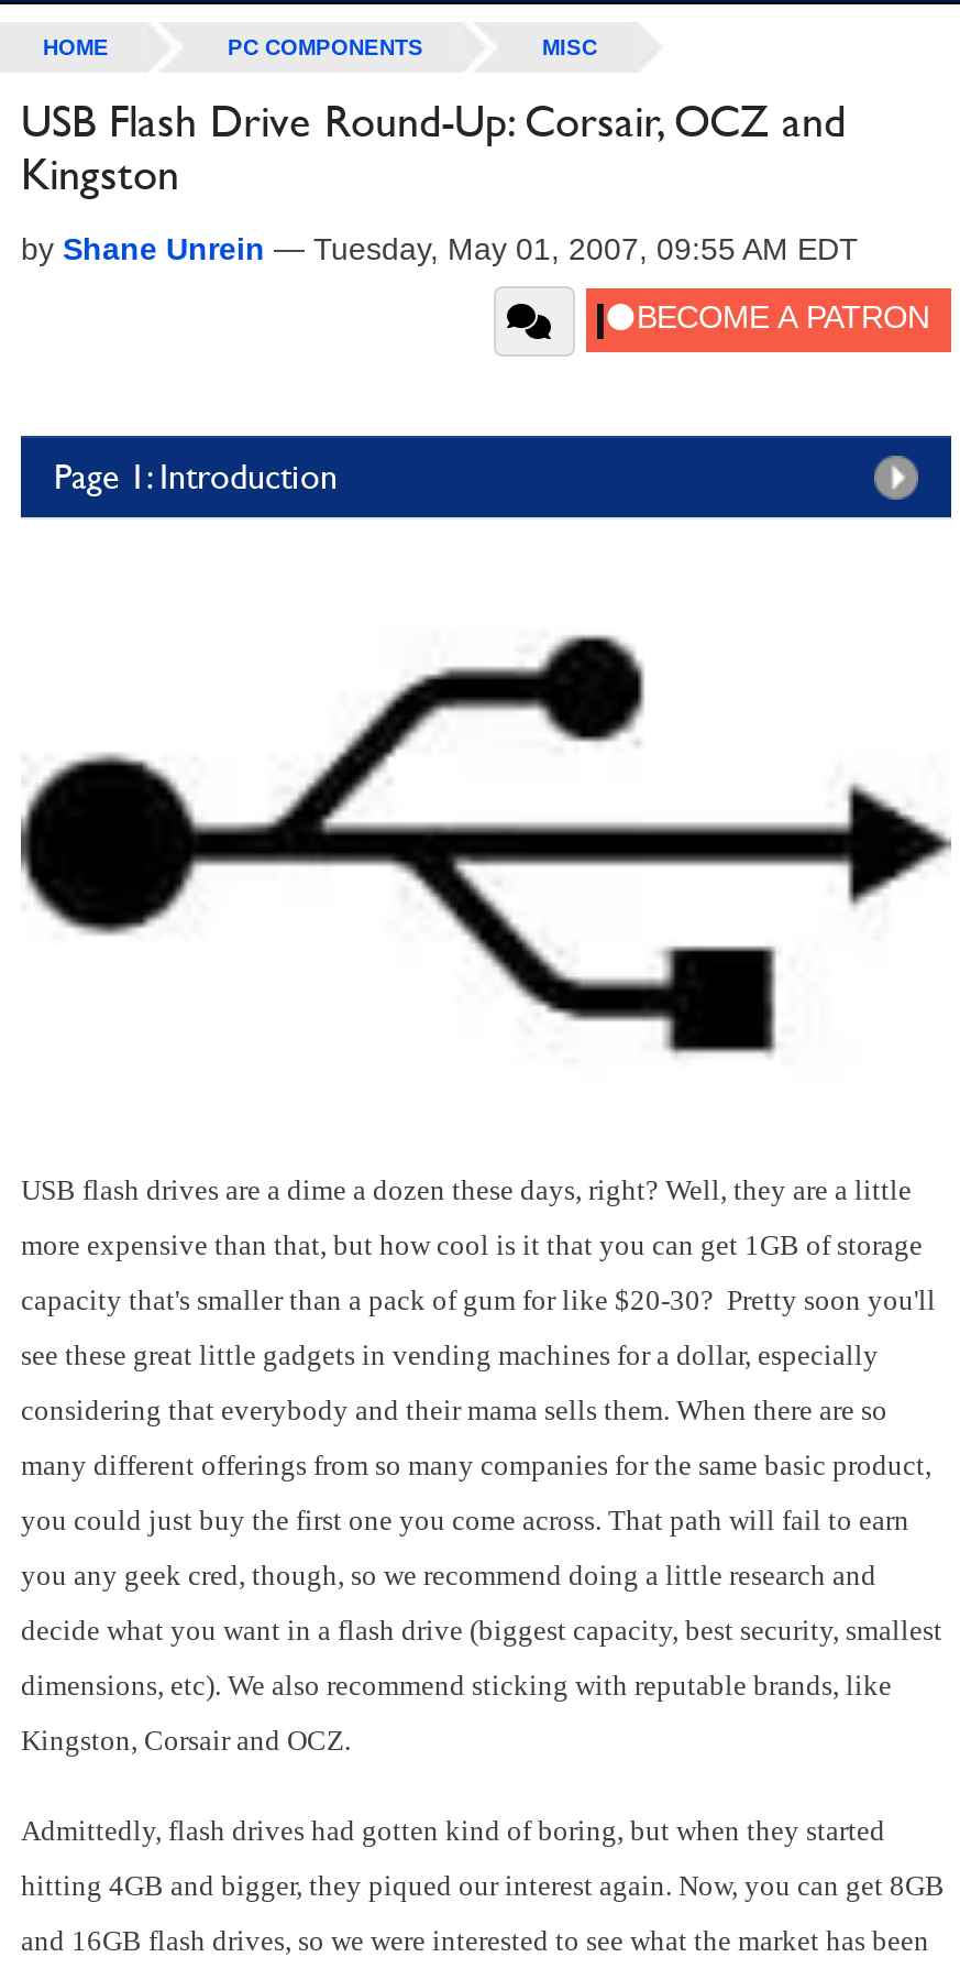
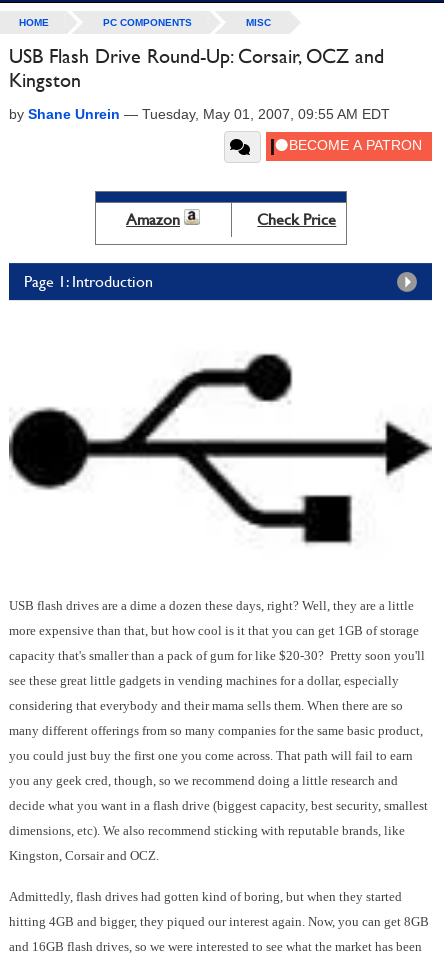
none -> [126,210,336,229] Amazon | Check Price

